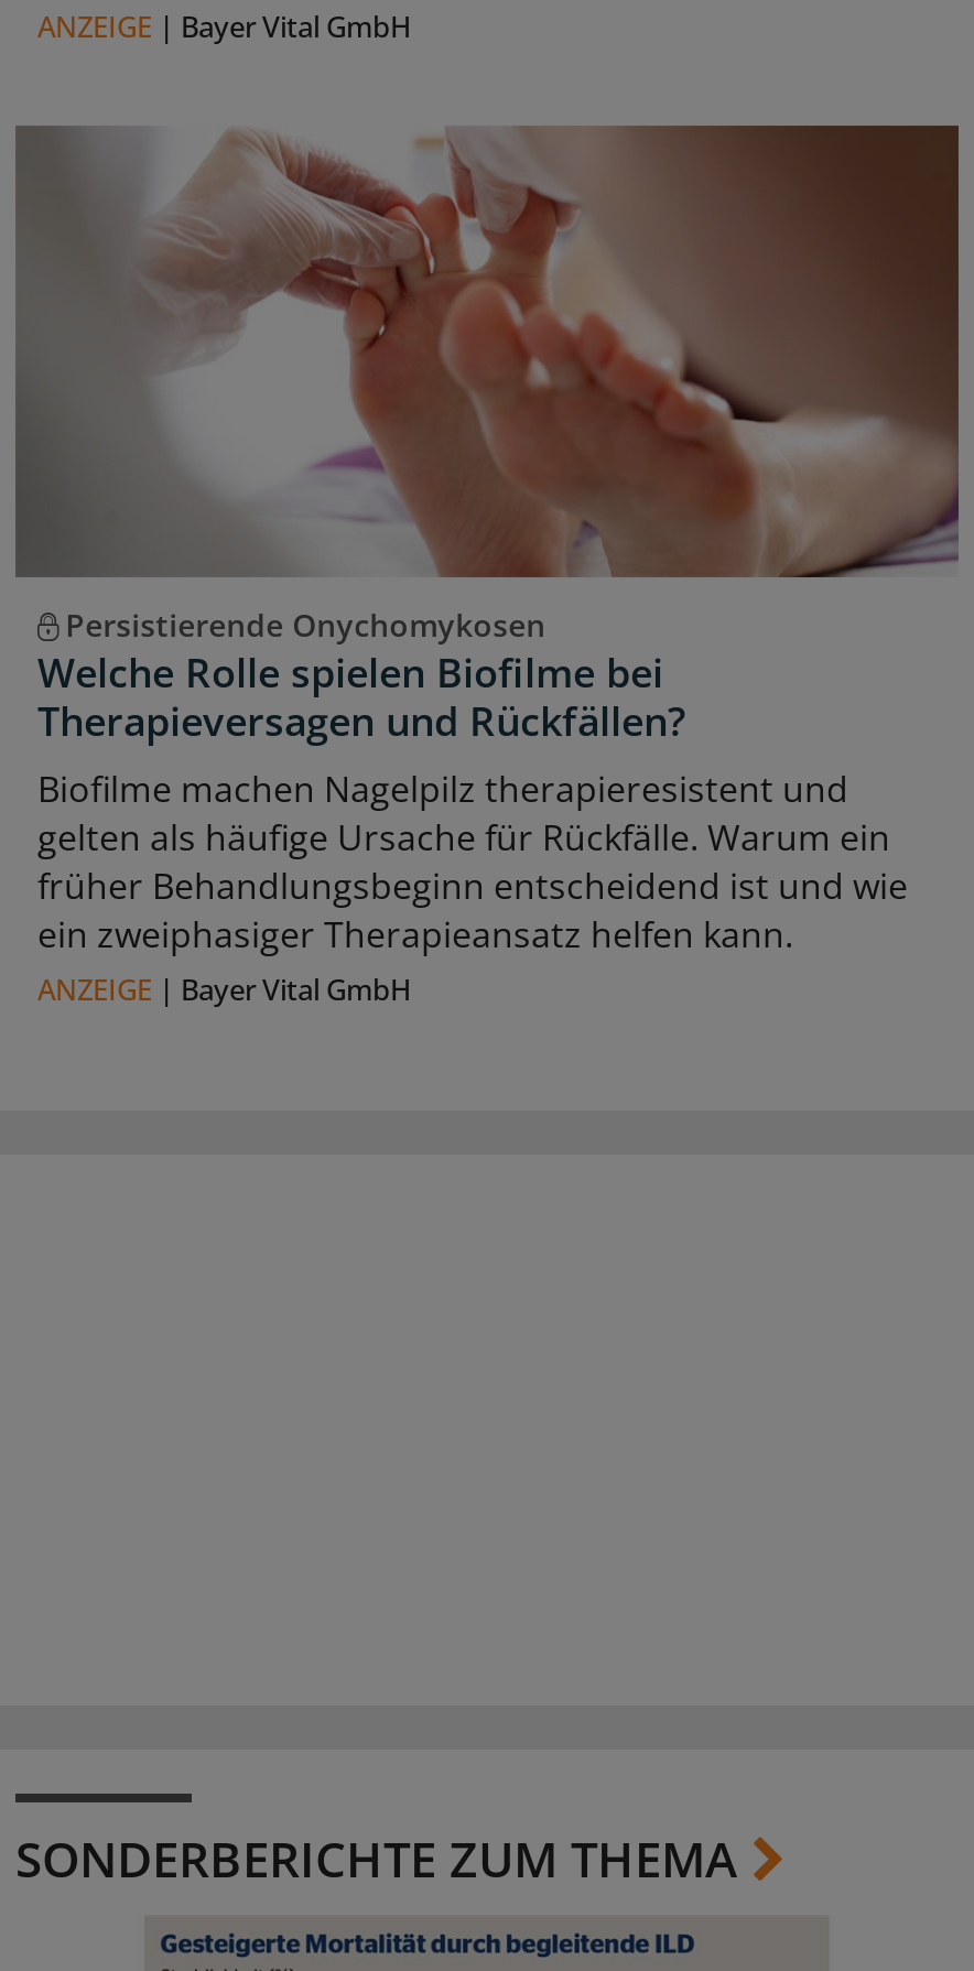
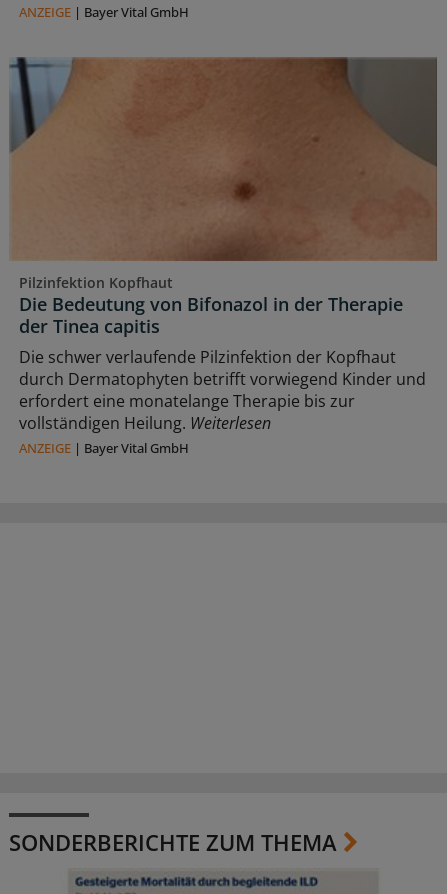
[13,123,961,958] [image] | Persistierende Onychomykosen | Welche Rolle spielen Biofilme bei | Therapieversagen und Rückfällen? | Biofilme machen Nagelpilz therapieresistent und | gelten als häufige Ursache für Rückfälle. Warum ein | früher Behandlungsbeginn entscheidend ist und wie | ein zweiphasiger Therapieansatz helfen kann. -> [9,56,438,434] [image] | Pilzinfektion Kopfhaut | Die Bedeutung von Bifonazol in der Therapie | der Tinea capitis | Die schwer verlaufende Pilzinfektion der Kopfhaut | durch Dermatophyten betrifft vorwiegend Kinder und | erfordert eine monatelange Therapie bis zur | vollständigen Heilung. Weiterlesen

